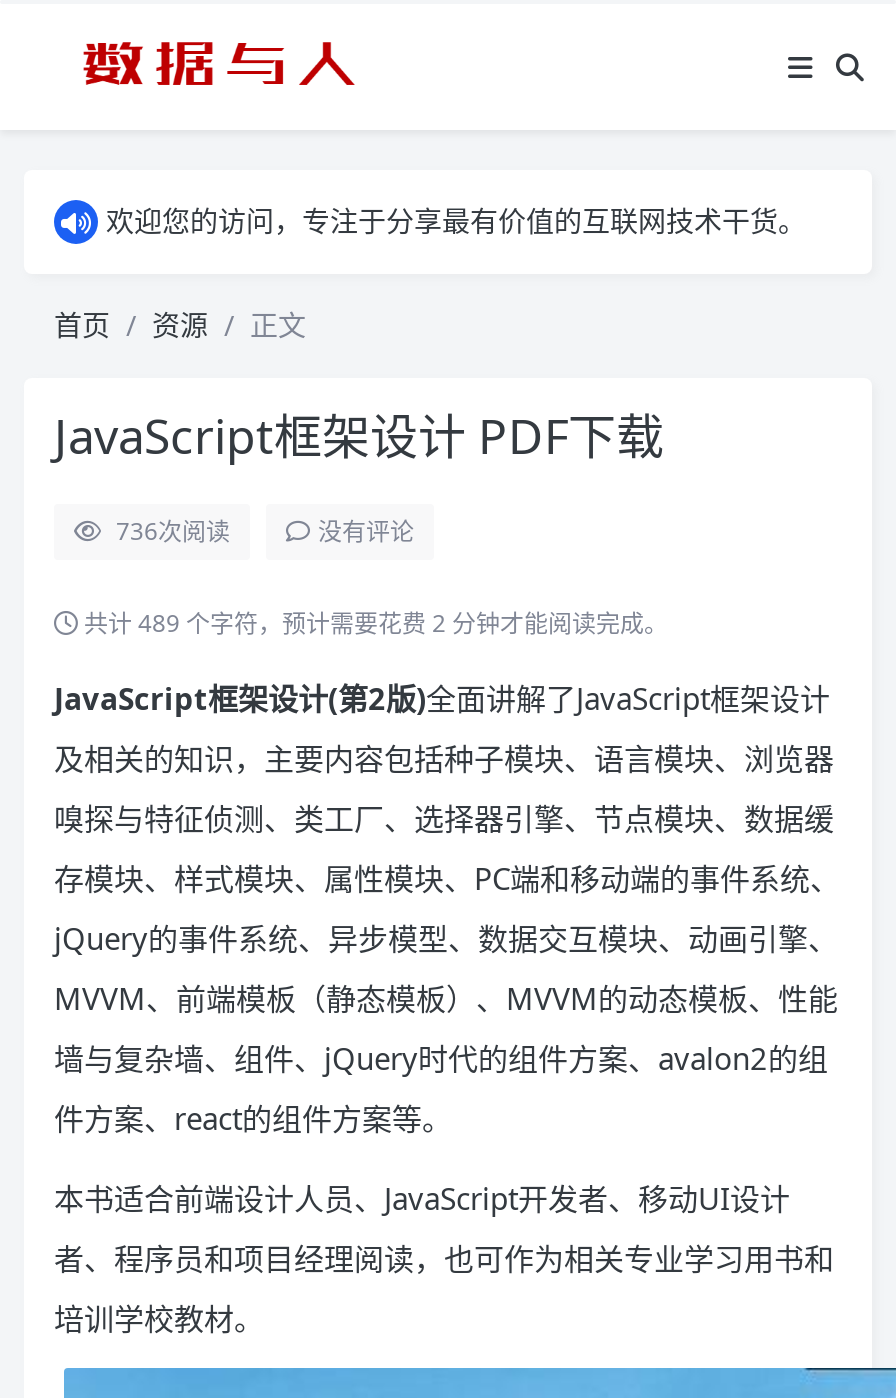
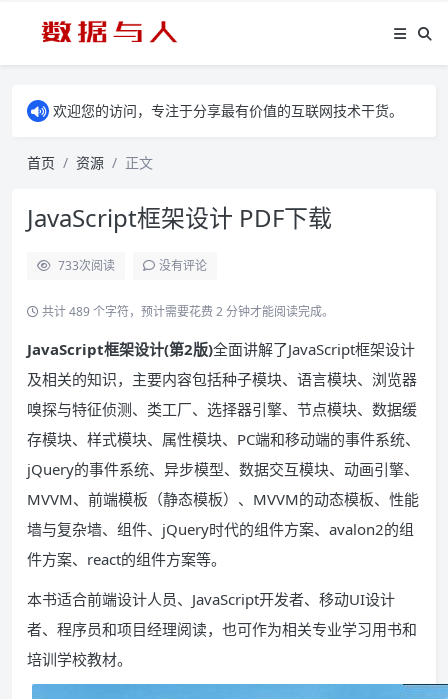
[116,514,230,548] 736次阅读 -> [58,257,115,274] 733次阅读

